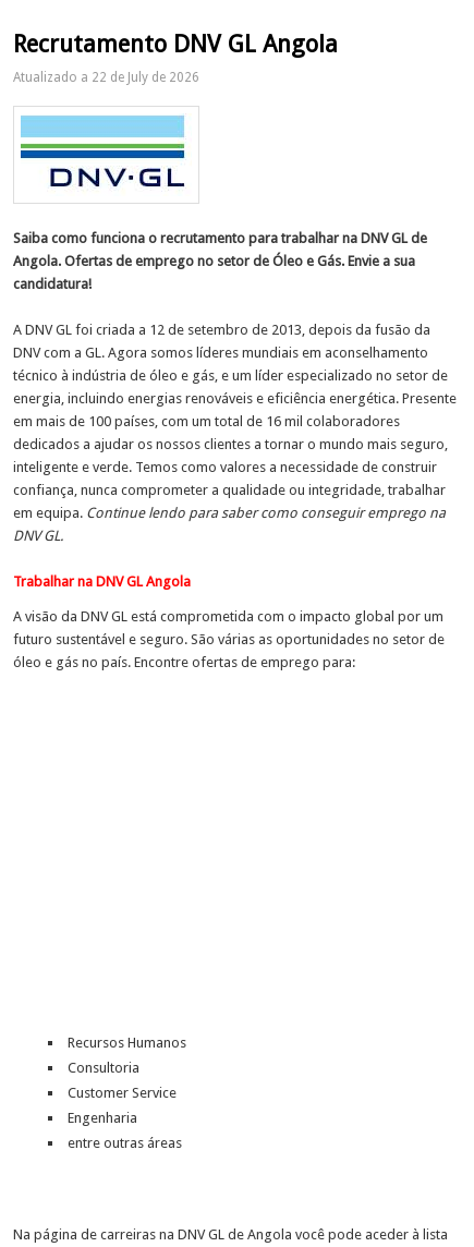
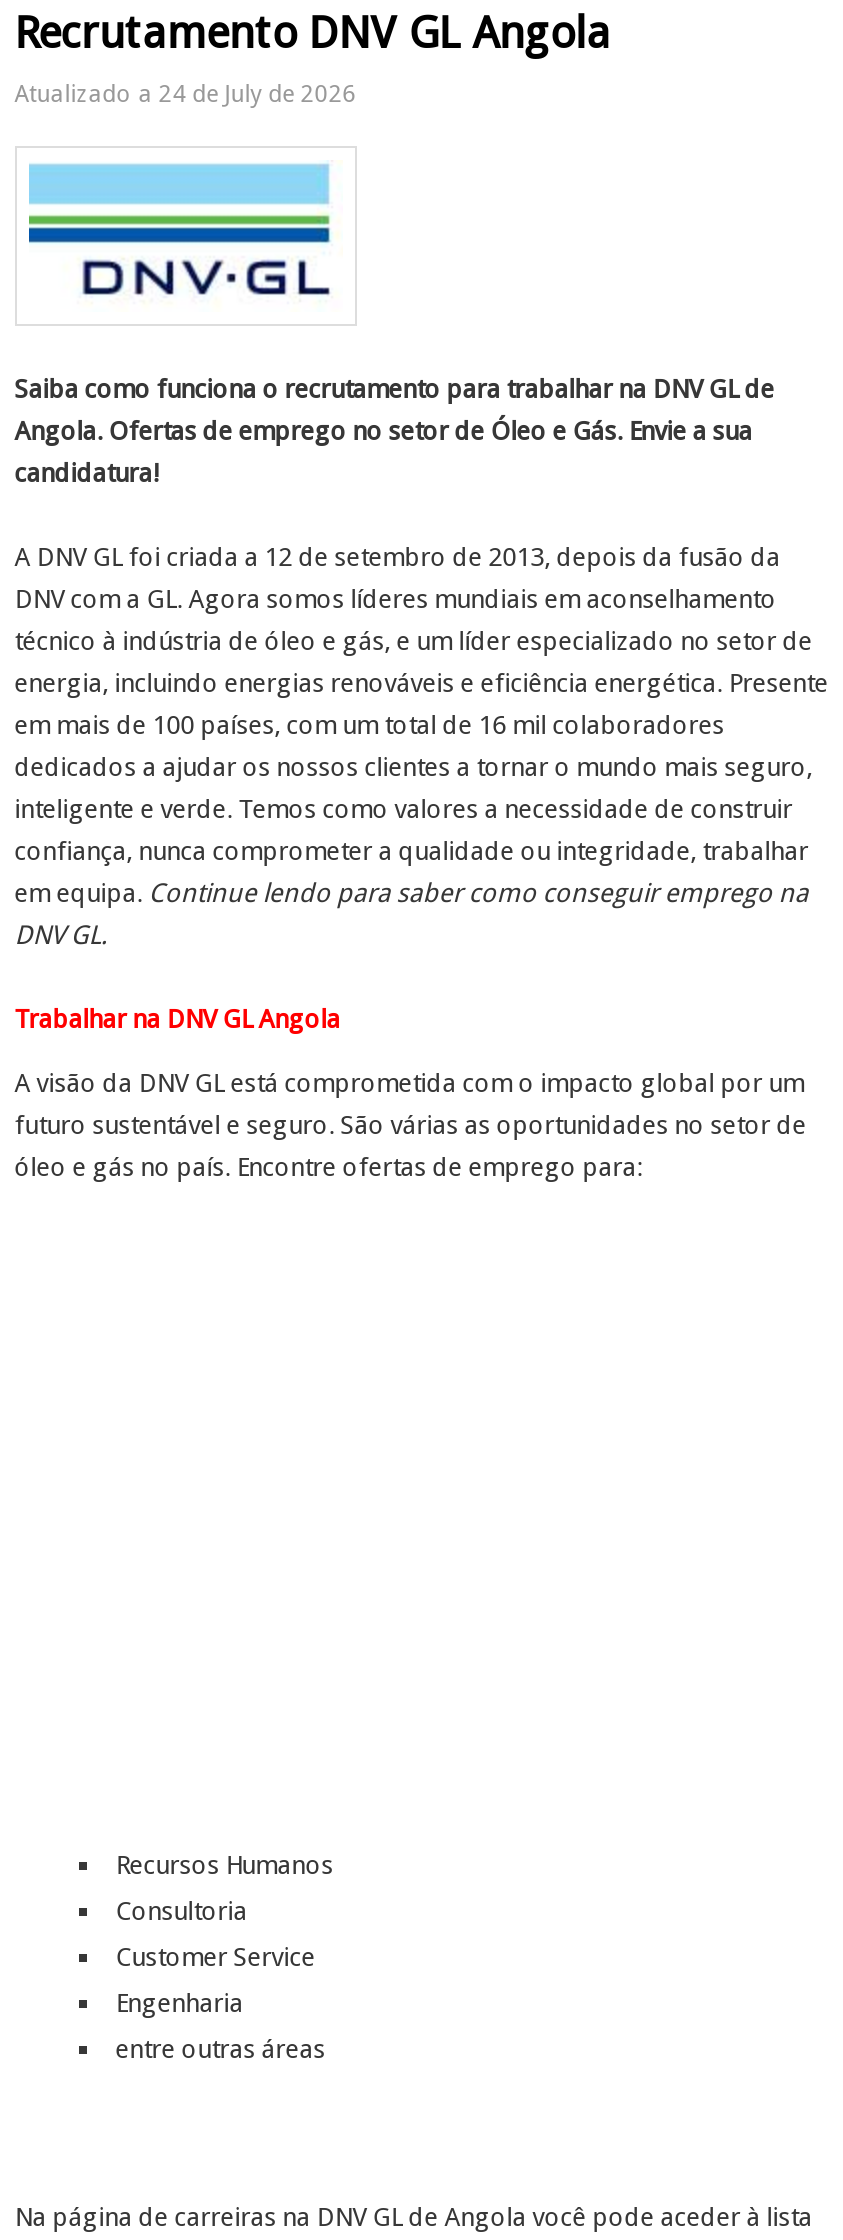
[13,70,199,85] Atualizado a 22 de July de 2026 -> [14,81,356,109] Atualizado a 24 de July de 2026

